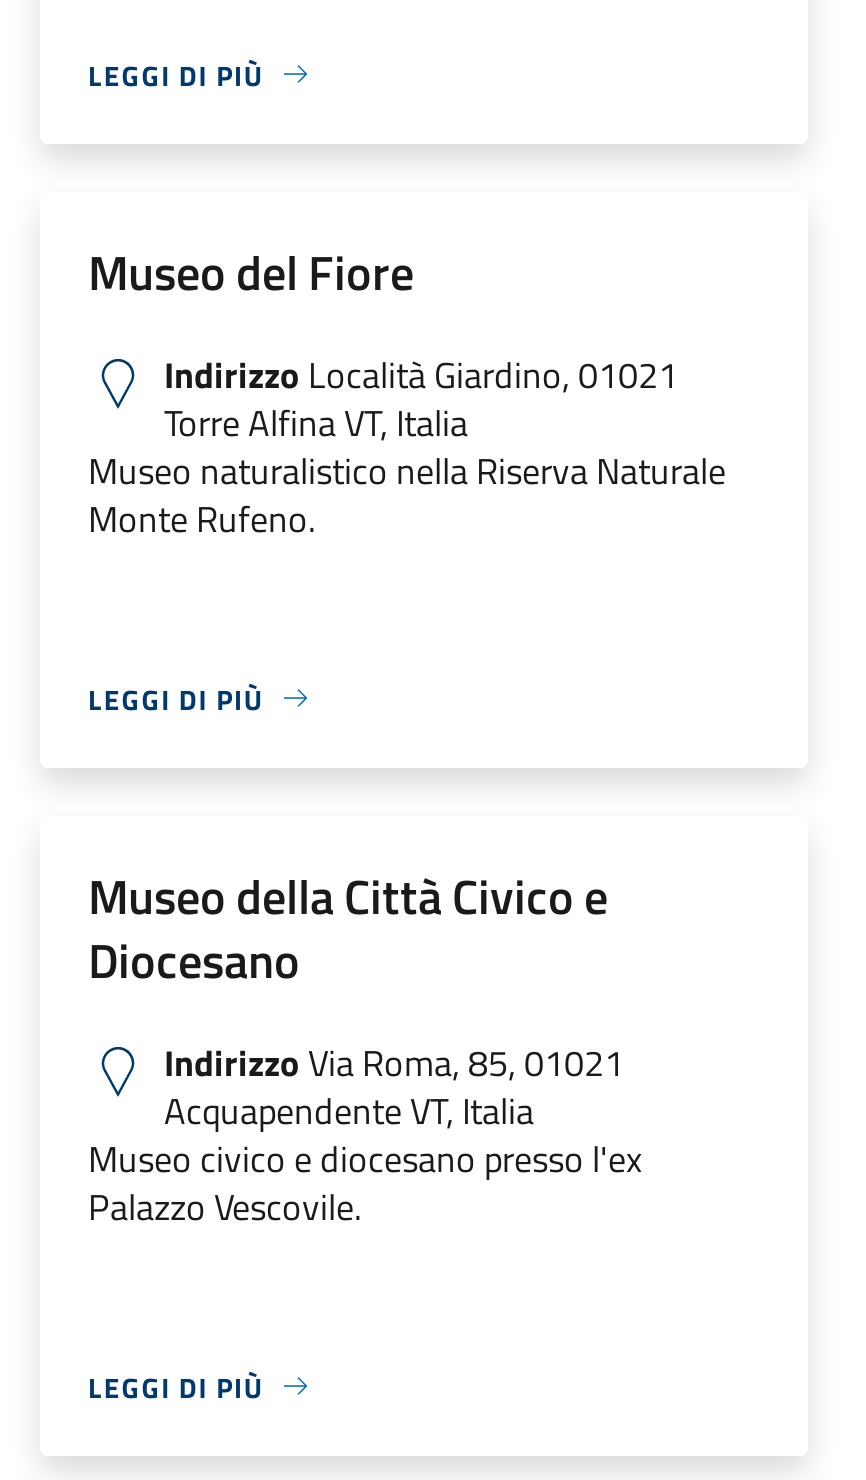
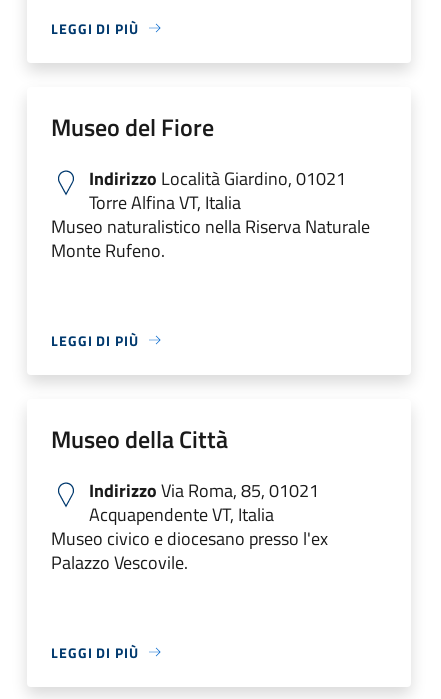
[88,859,608,995] Museo della Città Civico e | Diocesano -> [51,421,228,457] Museo della Città

